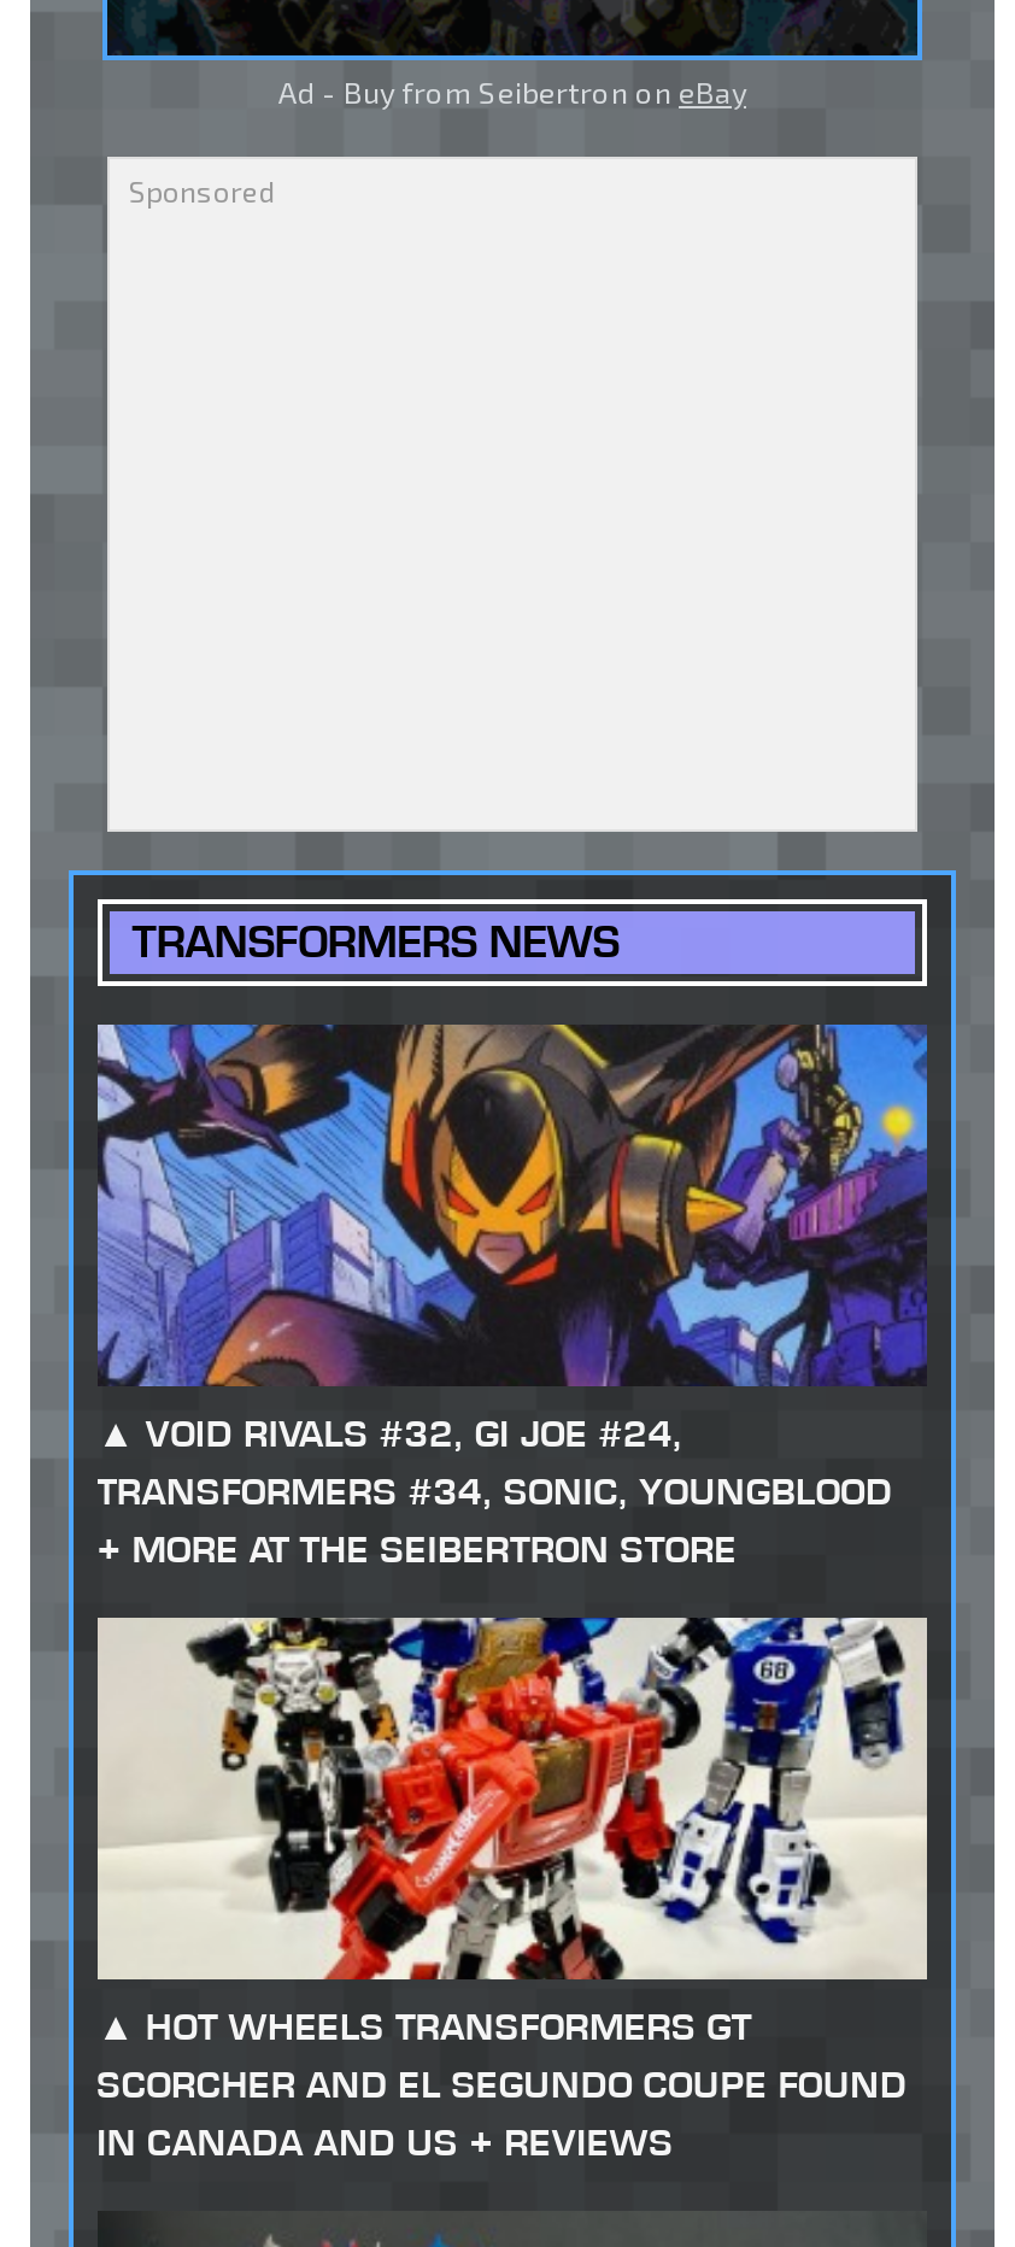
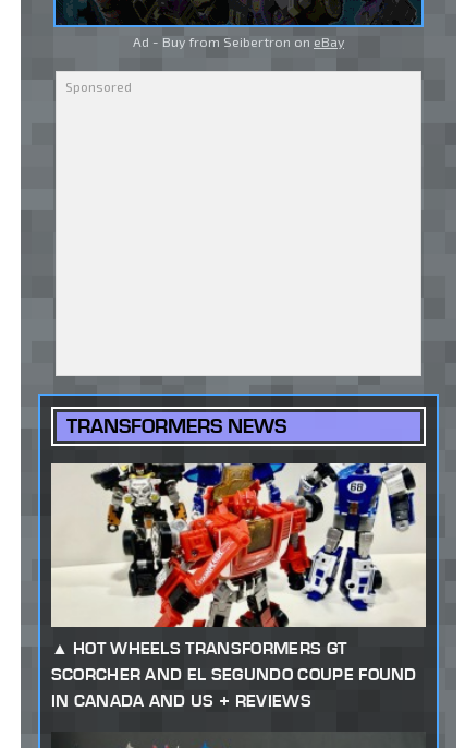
[95,1022,929,1573] [image] | VOID RIVALS #32, GI JOE #24, | TRANSFORMERS #34, SONIC, YOUNGBLOOD | + MORE AT THE SEIBERTRON STORE -> none

